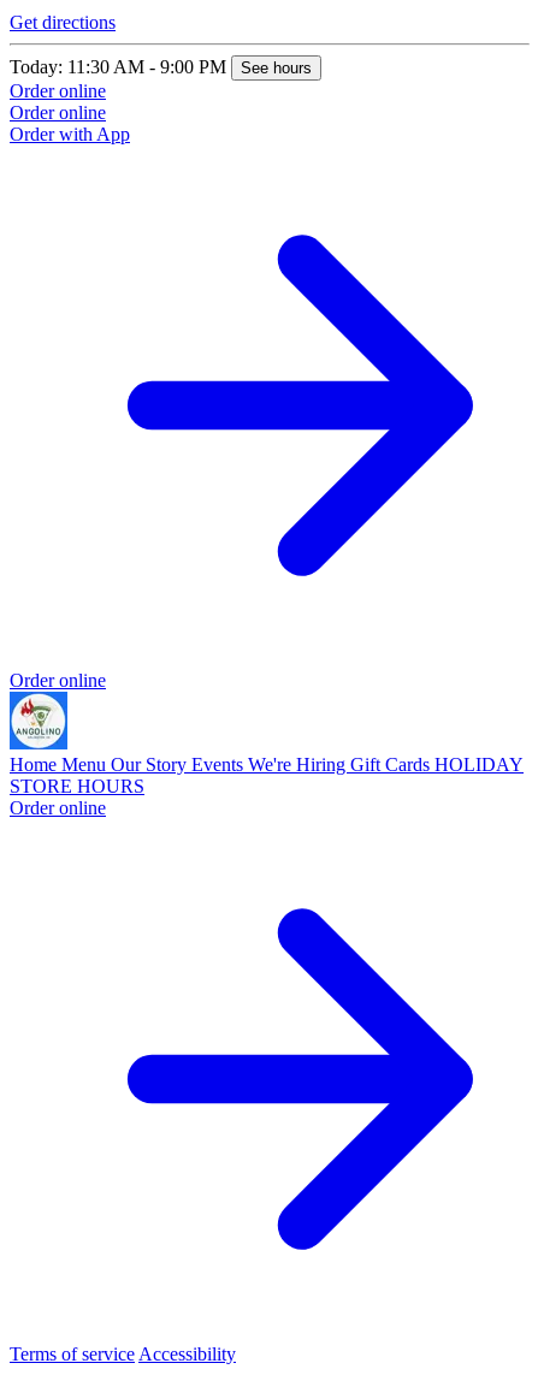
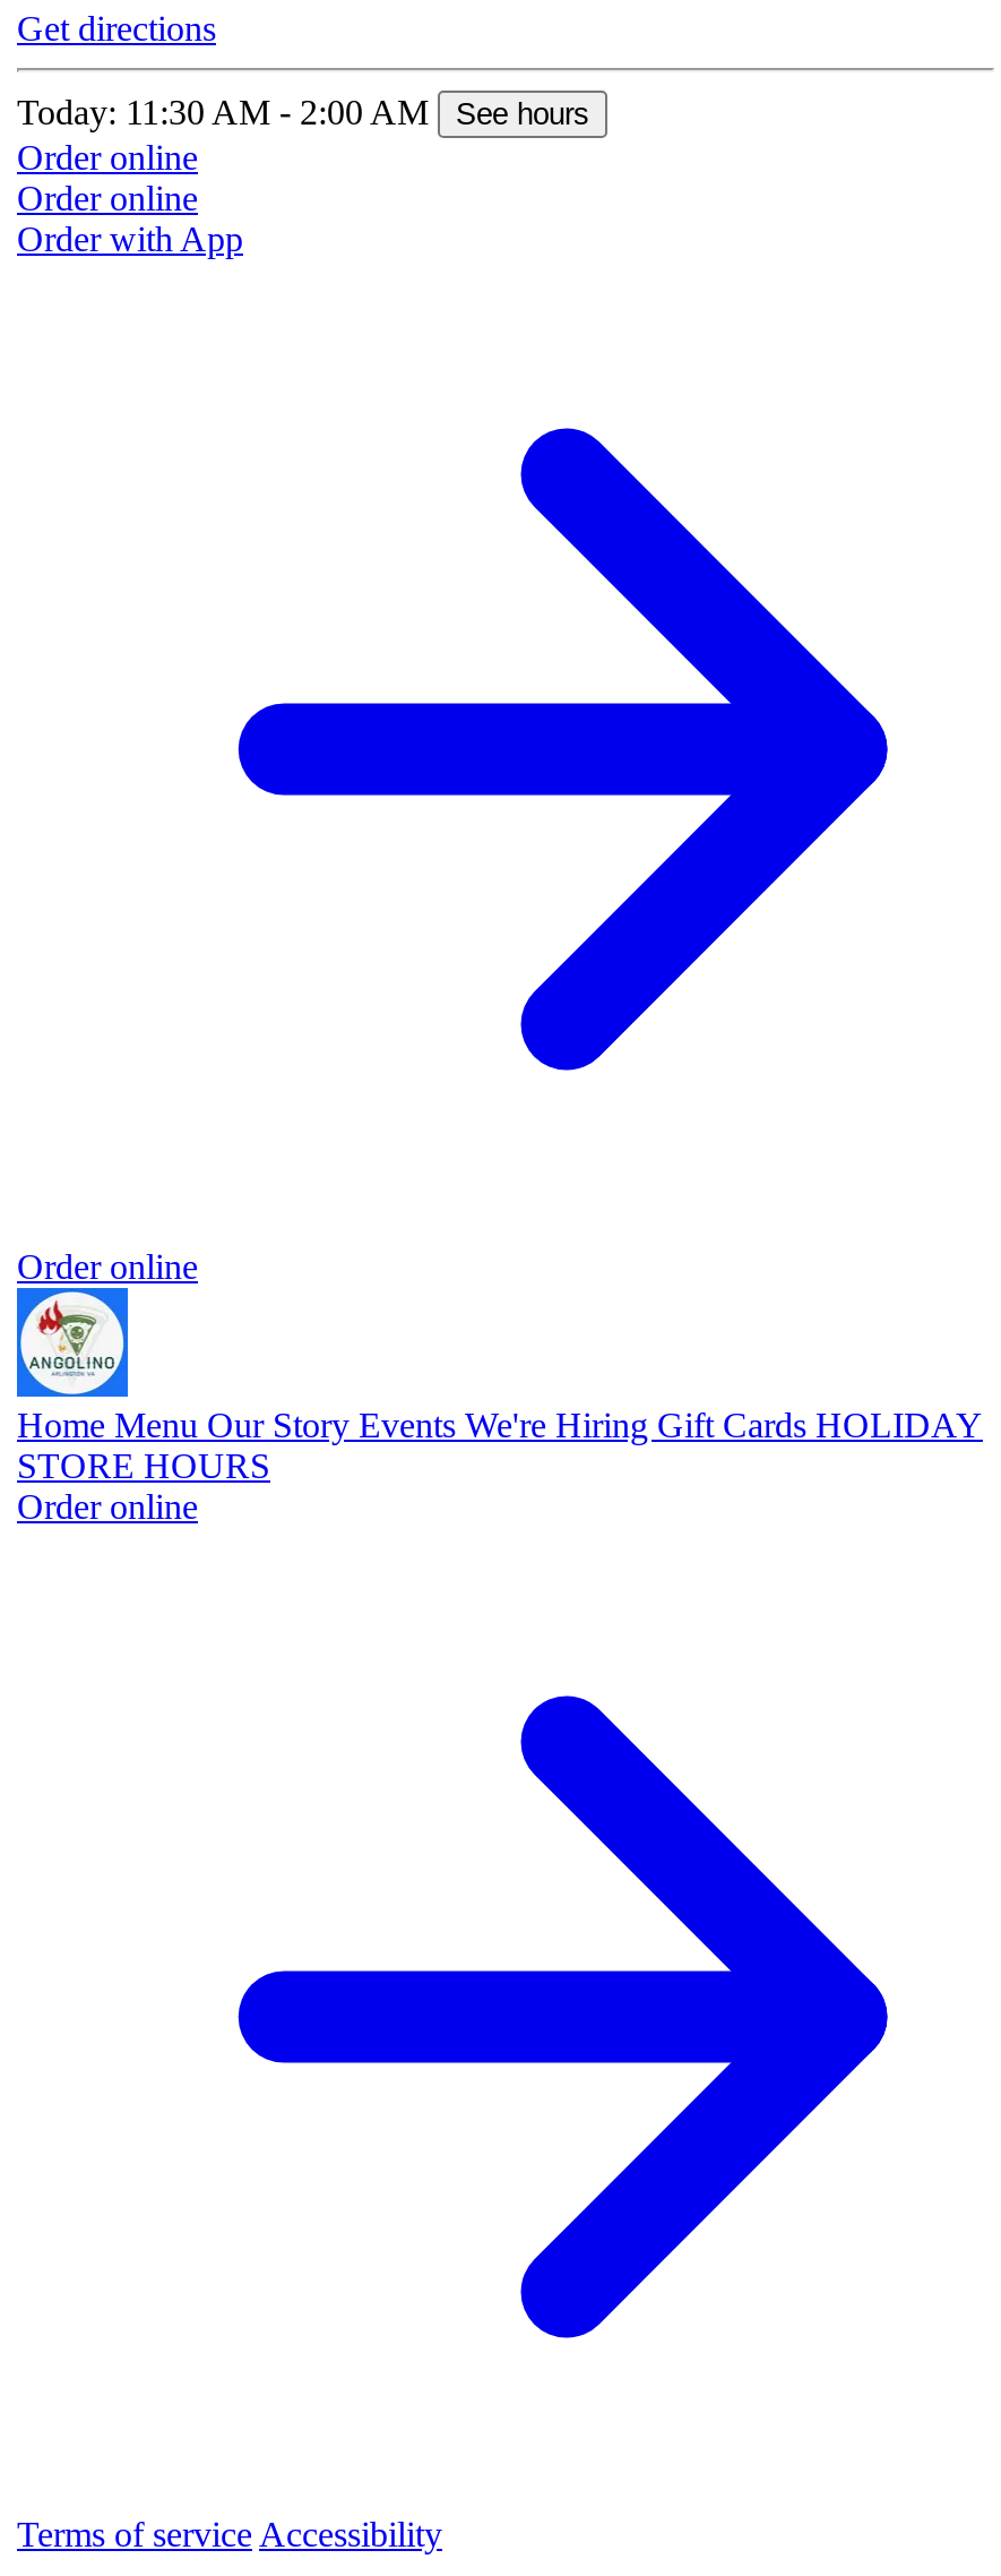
[10,56,312,77] Today: 11:30 AM - 9:00 PM See hours -> [17,94,589,133] Today: 11:30 AM - 2:00 AM See hours

